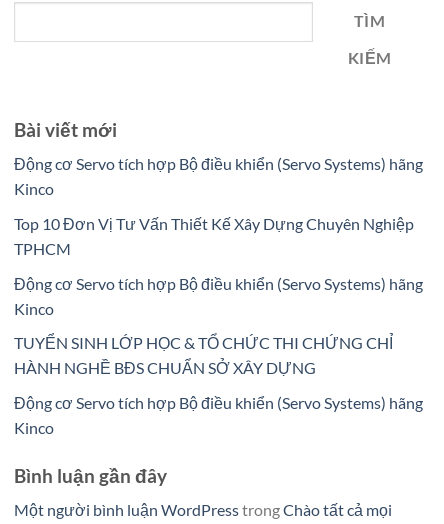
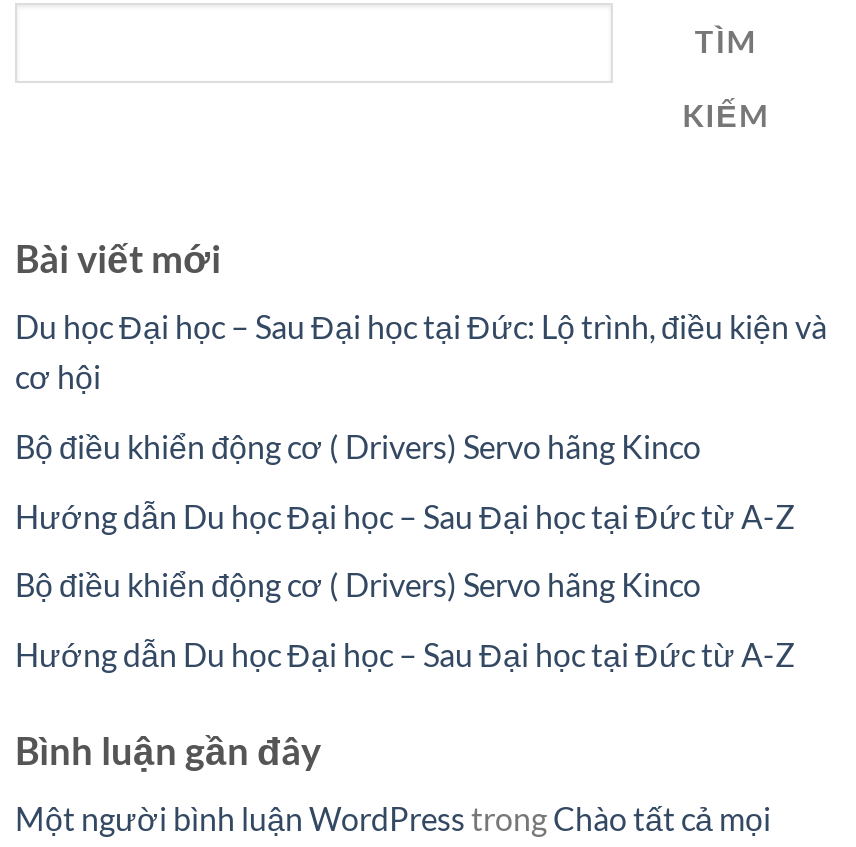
[14,154,423,198] Động cơ Servo tích hợp Bộ điều khiển (Servo Systems) hãng | Kinco -> [15,308,827,396] Du học Đại học – Sau Đại học tại Đức: Lộ trình, điều kiện và | cơ hội
[14,214,414,258] Top 10 Đơn Vị Tư Vấn Thiết Kế Xây Dựng Chuyên Nghiệp | TPHCM -> [15,427,701,465] Bộ điều khiển động cơ ( Drivers) Servo hãng Kinco
[14,274,423,318] Động cơ Servo tích hợp Bộ điều khiển (Servo Systems) hãng | Kinco -> [15,496,795,534] Hướng dẫn Du học Đại học – Sau Đại học tại Đức từ A-Z
[14,333,393,377] TUYỂN SINH LỚP HỌC & TỔ CHỨC THI CHỨNG CHỈ | HÀNH NGHỀ BĐS CHUẨN SỞ XÂY DỰNG -> [15,565,701,603] Bộ điều khiển động cơ ( Drivers) Servo hãng Kinco
[14,393,423,437] Động cơ Servo tích hợp Bộ điều khiển (Servo Systems) hãng | Kinco -> [15,635,795,673] Hướng dẫn Du học Đại học – Sau Đại học tại Đức từ A-Z

